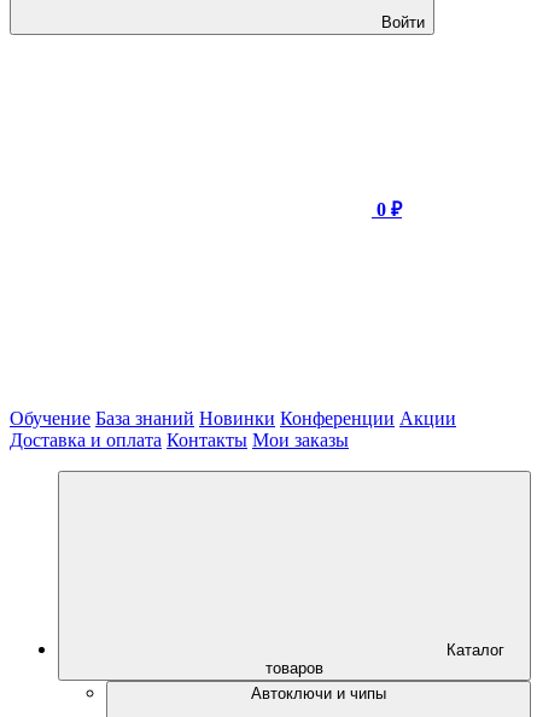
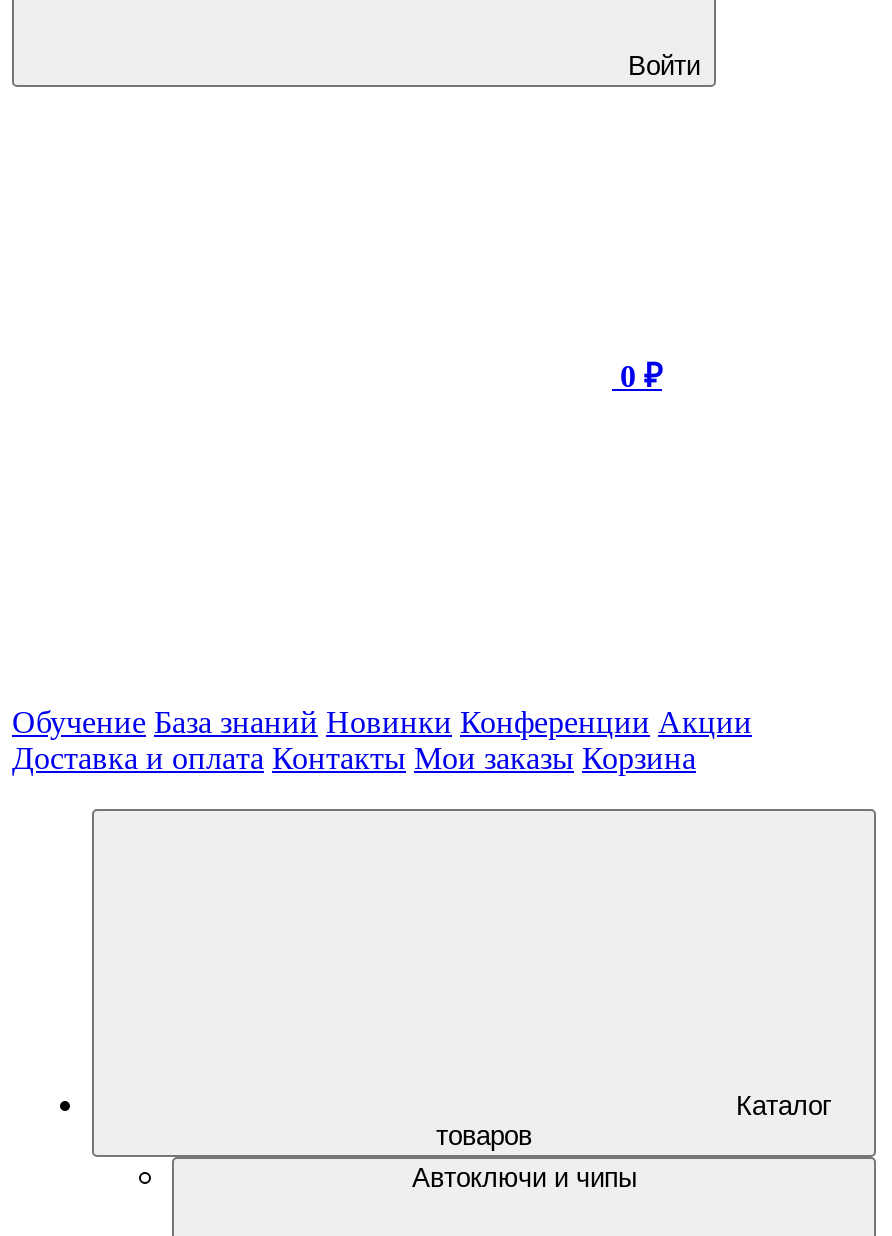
[10,430,349,450] Доставка и оплата Контакты Мои заказы -> [12,741,696,775] Доставка и оплата Контакты Мои заказы Корзина

